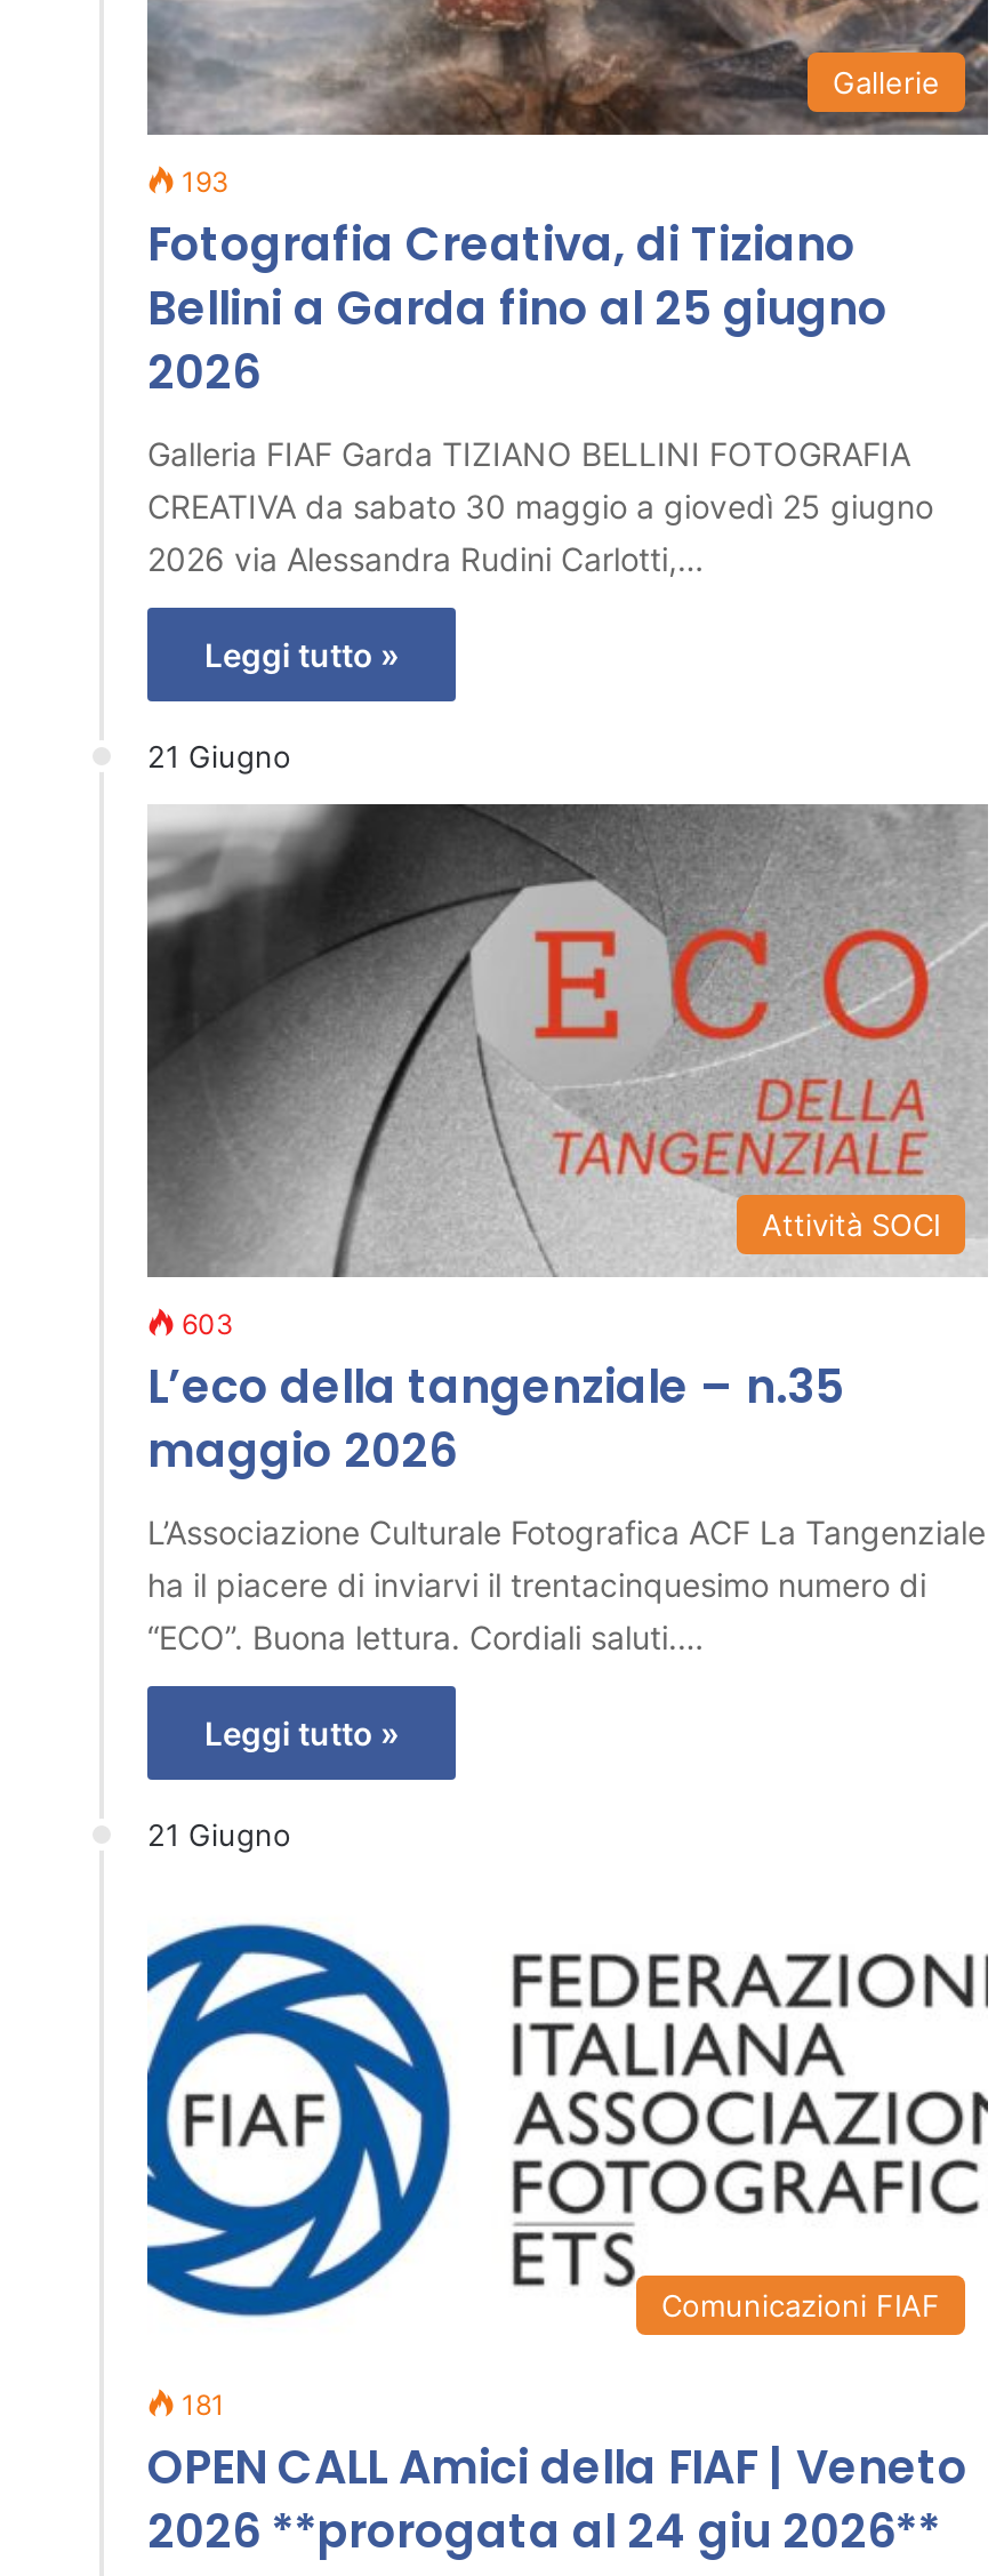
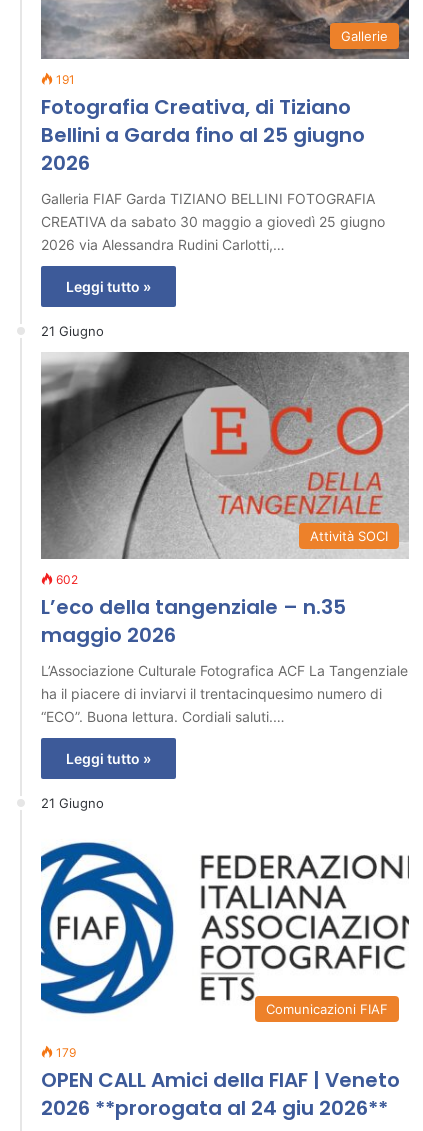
[175,164,230,199] 193 -> [53,72,75,87] 191
[175,1308,234,1342] 603 -> [53,572,78,587] 602
[175,2388,225,2422] 181 -> [53,1045,76,1060] 179

